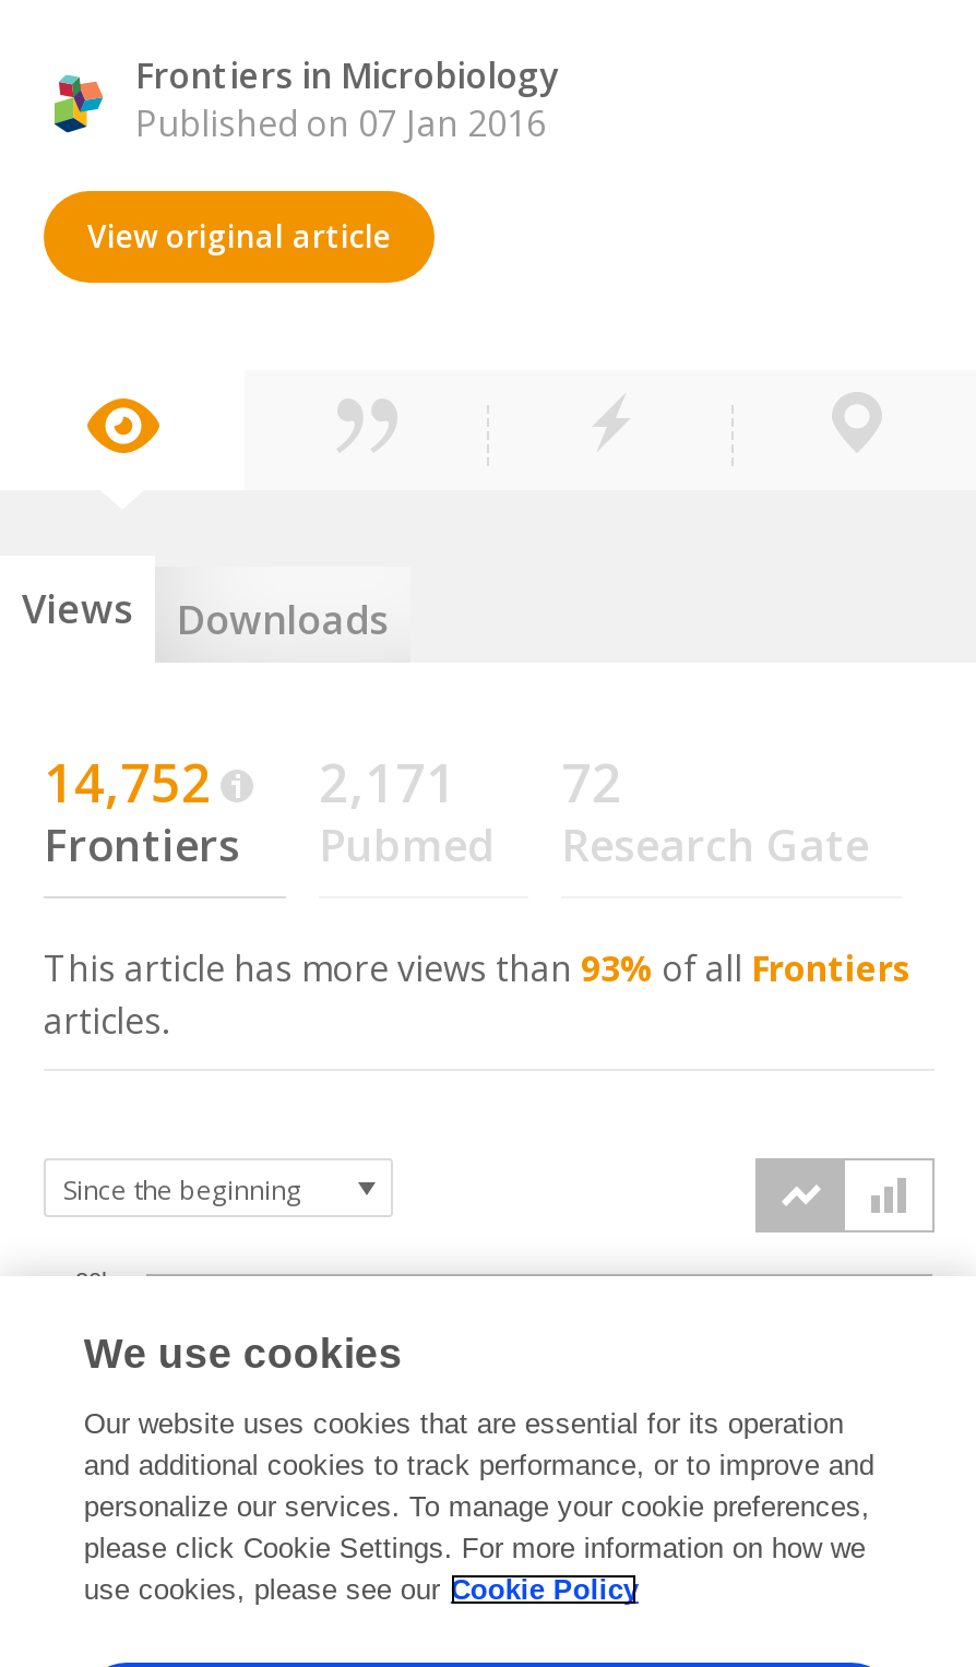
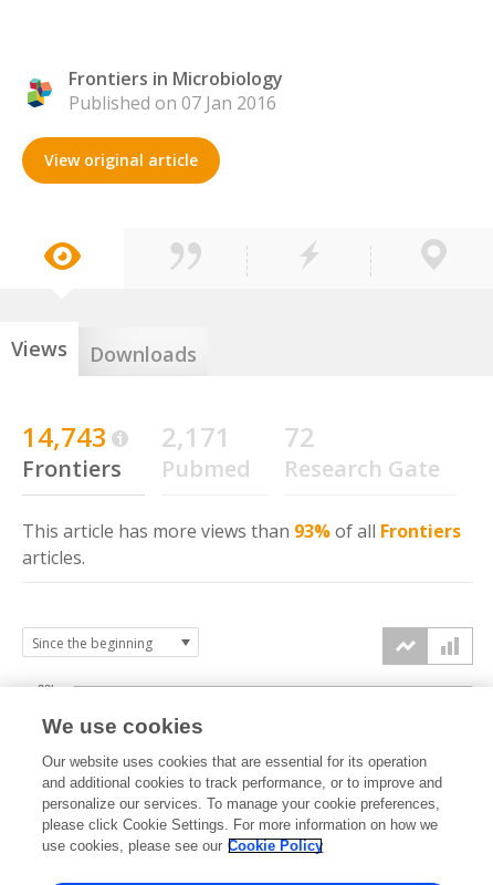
[44,746,212,818] 14,752 -> [22,418,107,455] 14,743

